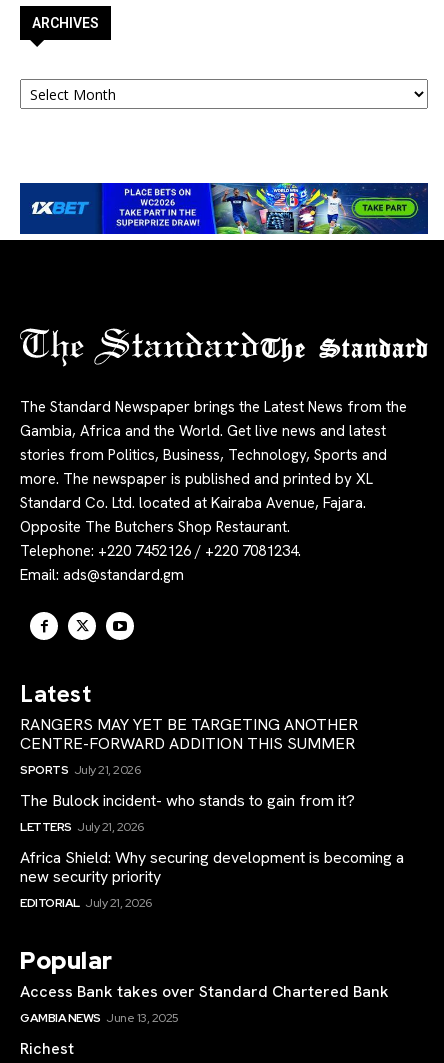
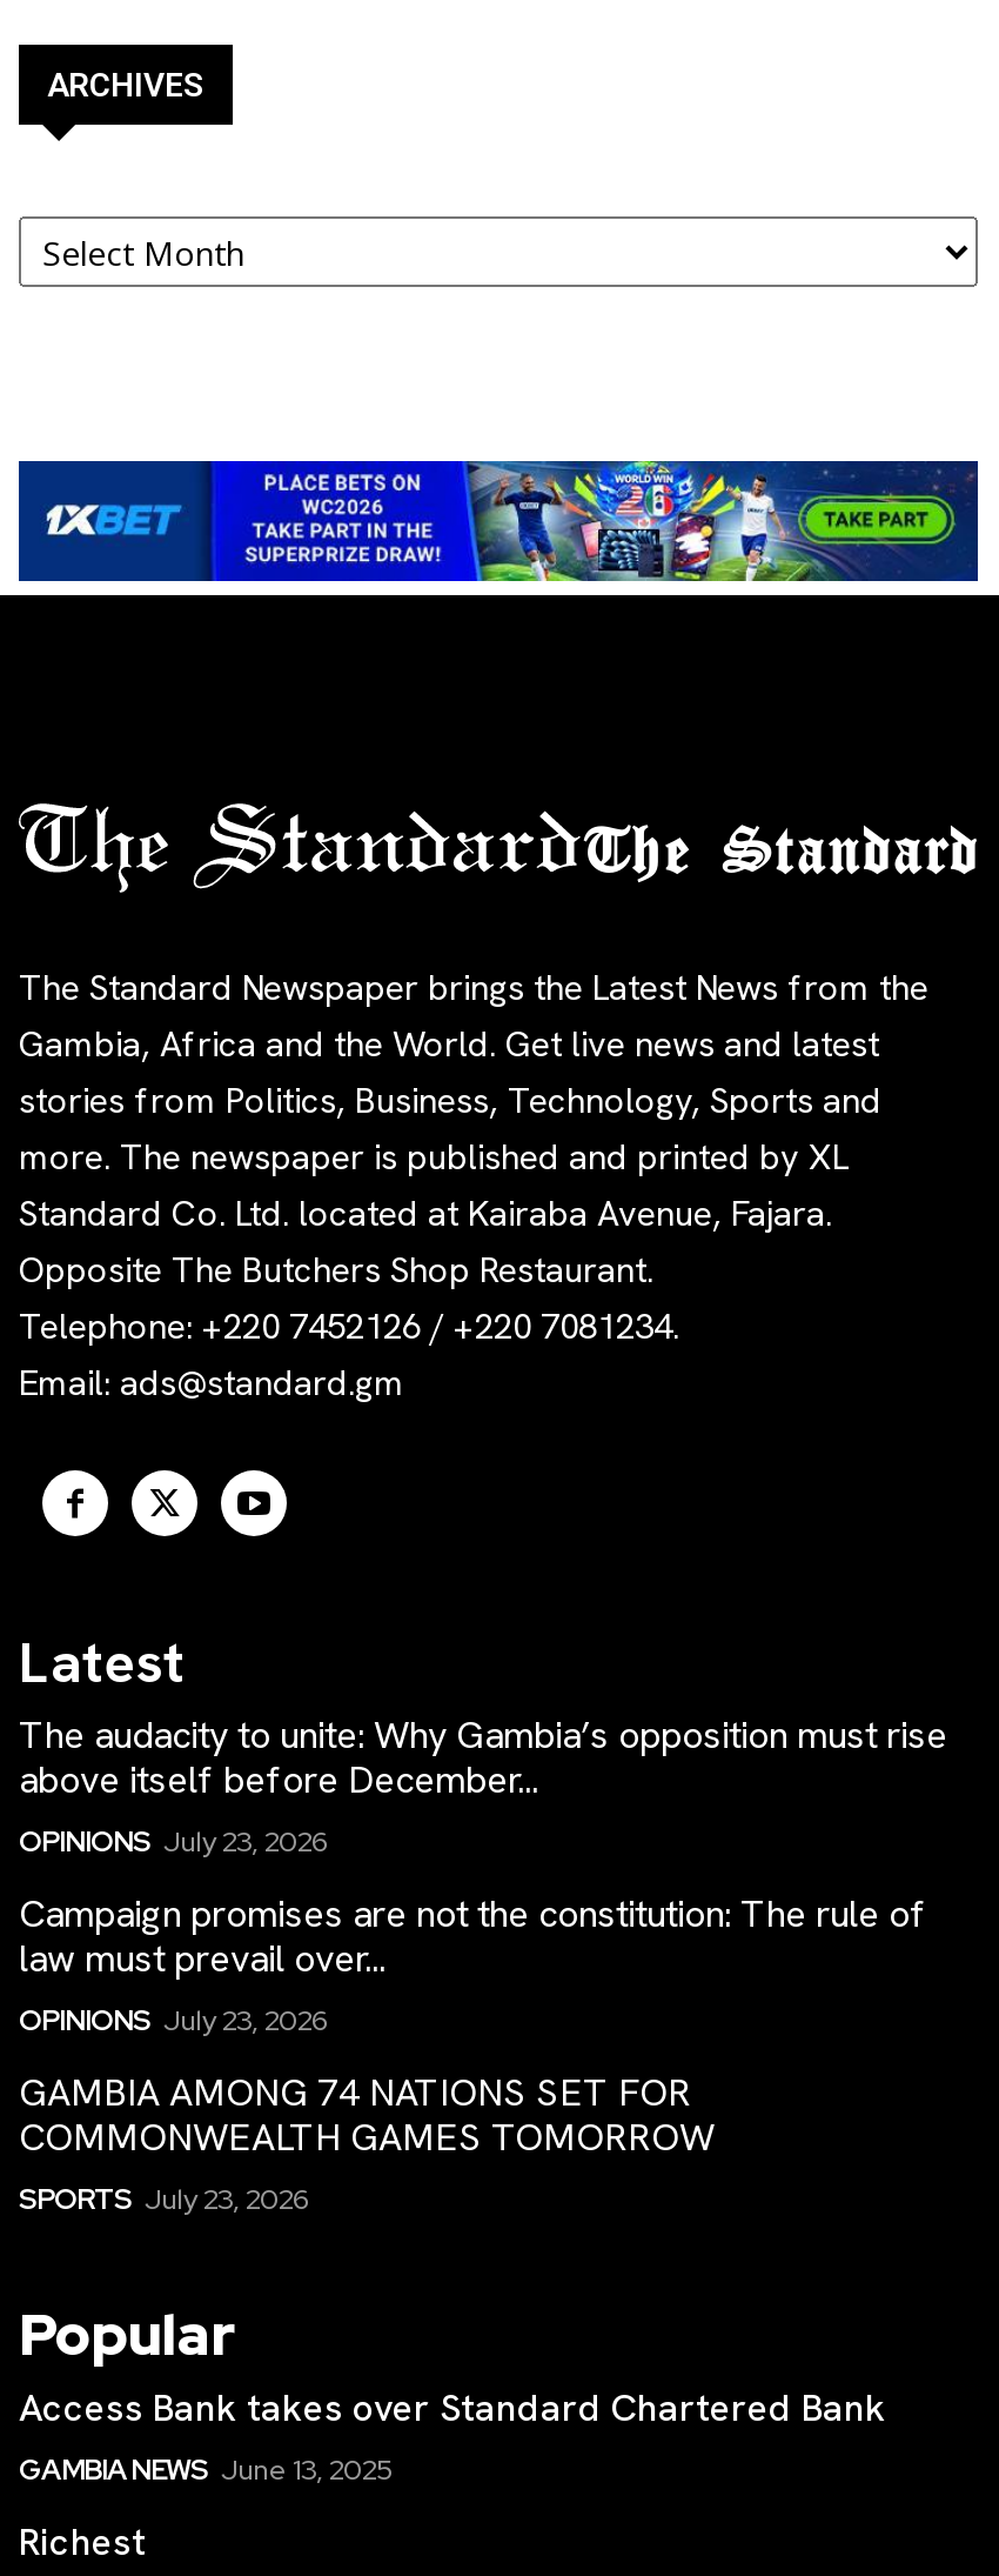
[20,714,358,778] RANGERS MAY YET BE TARGETING ANOTHER | CENTRE-FORWARD ADDITION THIS SUMMER | SPORTS July 21, 2026 -> [19,1711,947,1861] The audacity to unite: Why Gambia’s opposition must rise | above itself before December... | OPINIONS July 23, 2026
[20,790,359,835] The Bulock incident- who stands to gain from it? | LETTERS July 21, 2026 -> [19,1889,926,2040] Campaign promises are not the constitution: The rule of | law must prevail over... | OPINIONS July 23, 2026
[20,847,404,911] Africa Shield: Why securing development is becoming a | new security priority | EDITORIAL July 21, 2026 -> [19,2068,715,2219] GAMBIA AMONG 74 NATIONS SET FOR | COMMONWEALTH GAMES TOMORROW | SPORTS July 23, 2026

